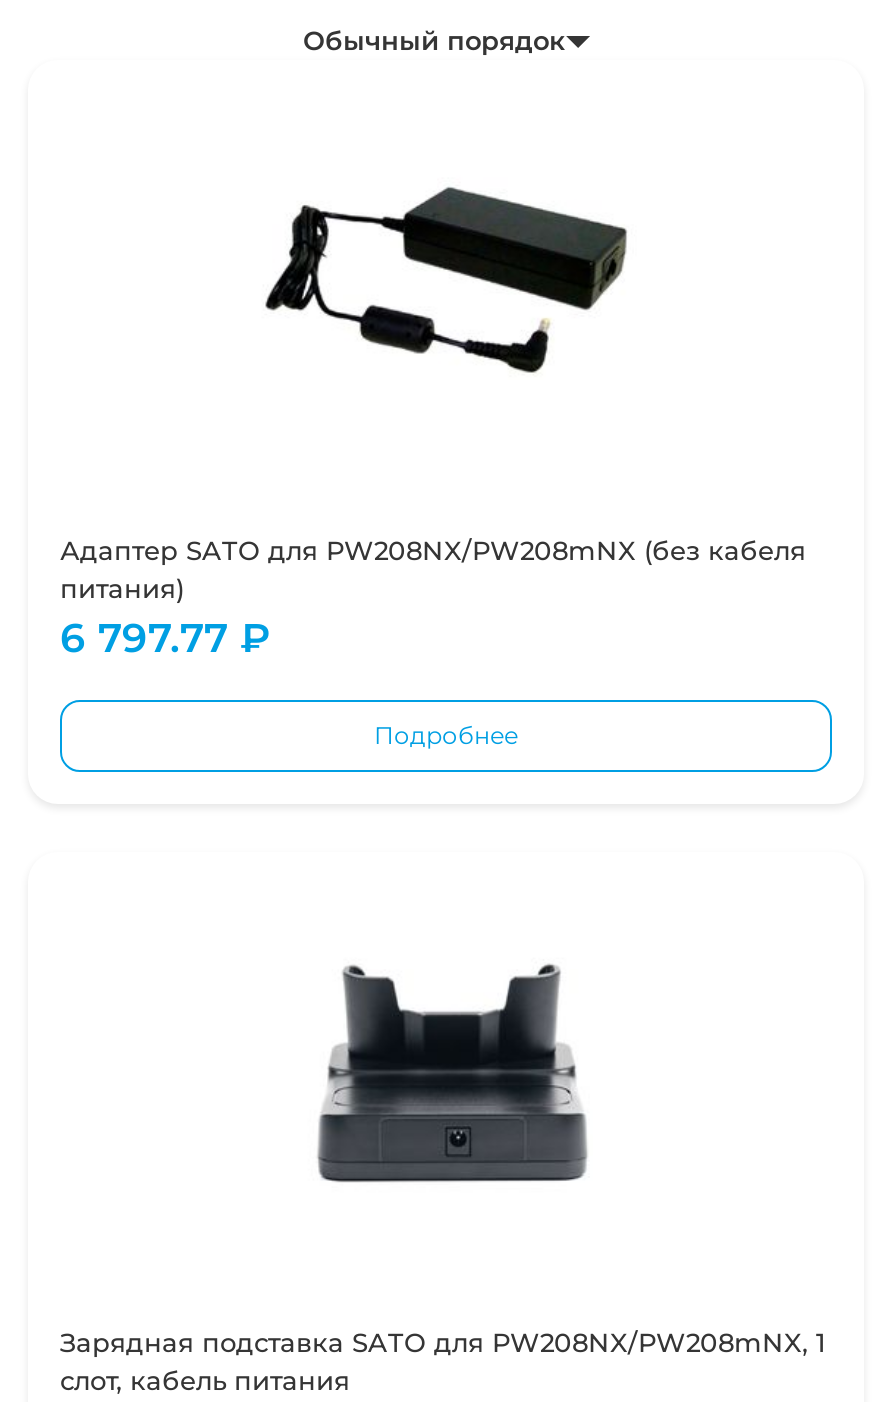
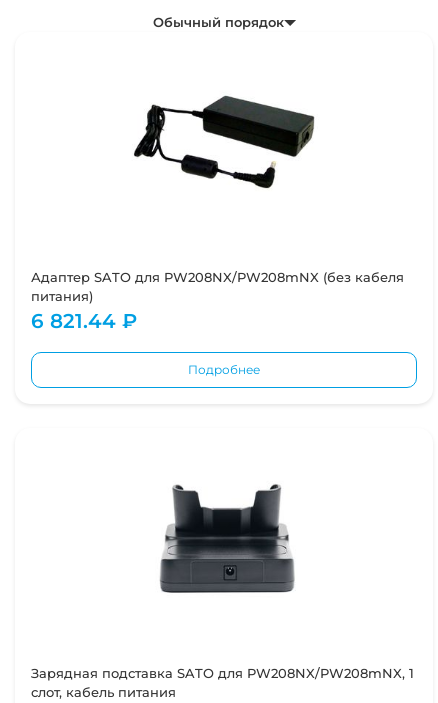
[60,614,270,662] 6 797.77 ₽ -> [31,309,137,333] 6 821.44 ₽

